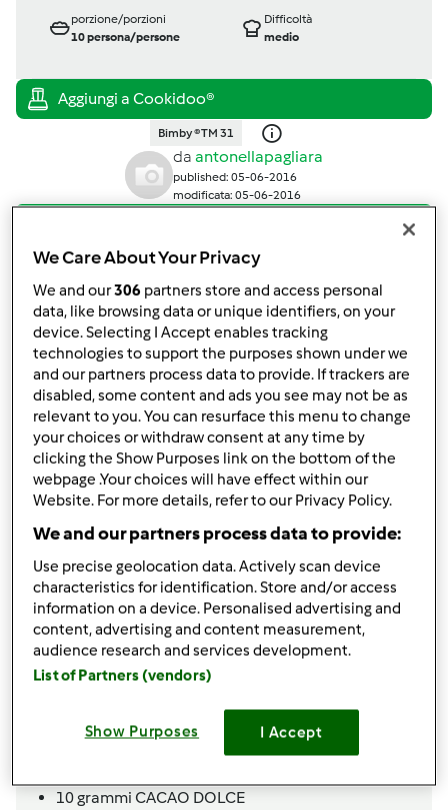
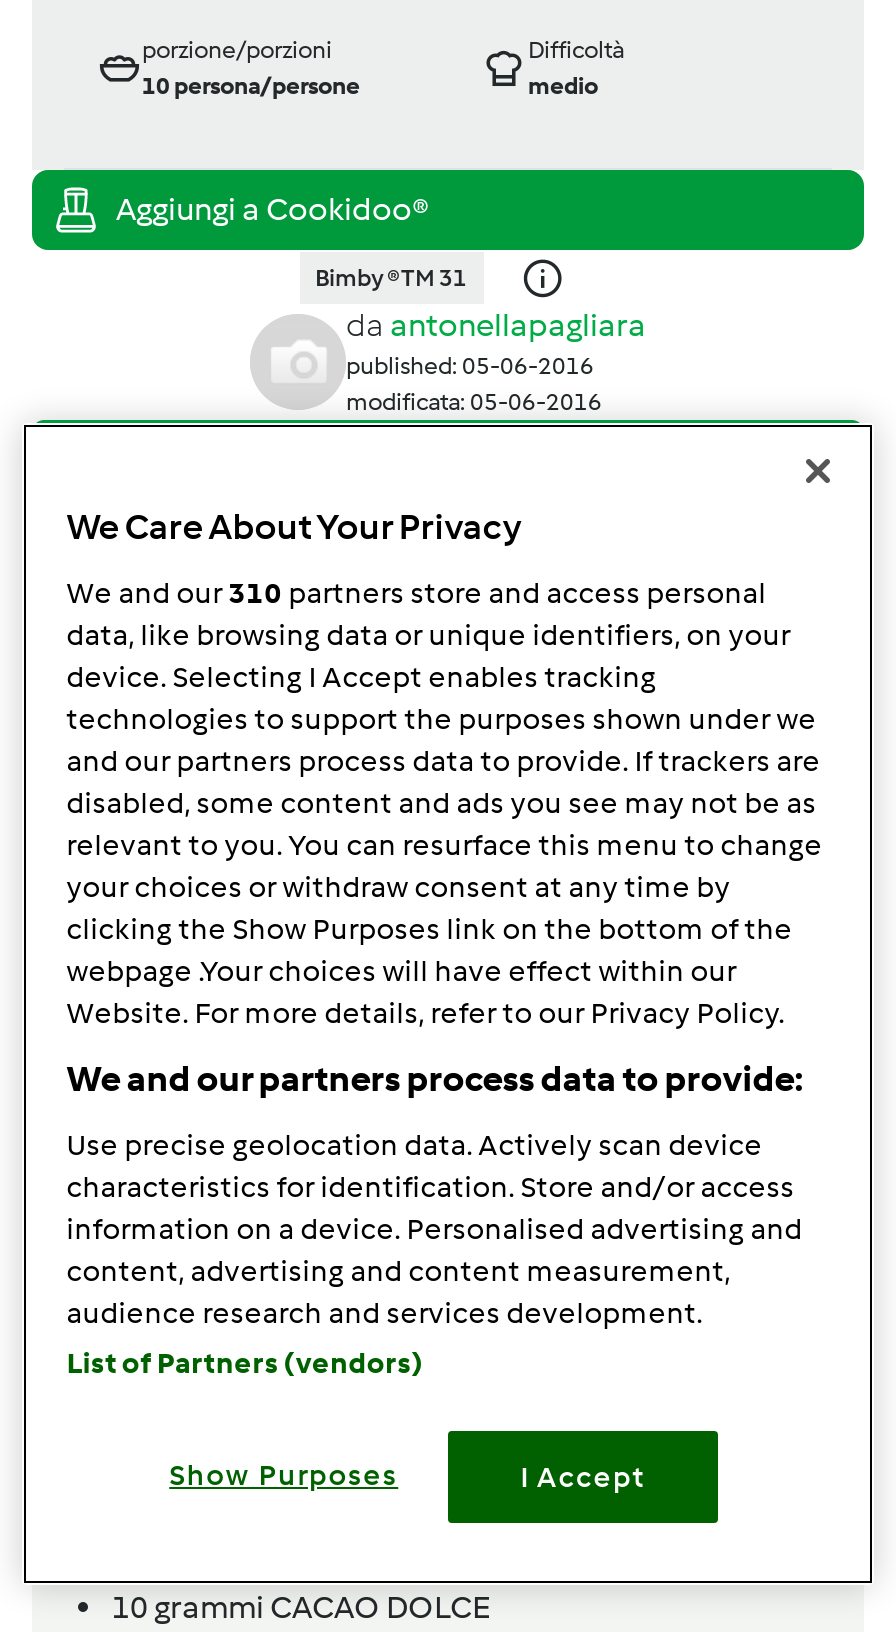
[33,282,383,300] We and our306 partners store and access personal -> [66,575,766,611] We and our310 partners store and access personal

